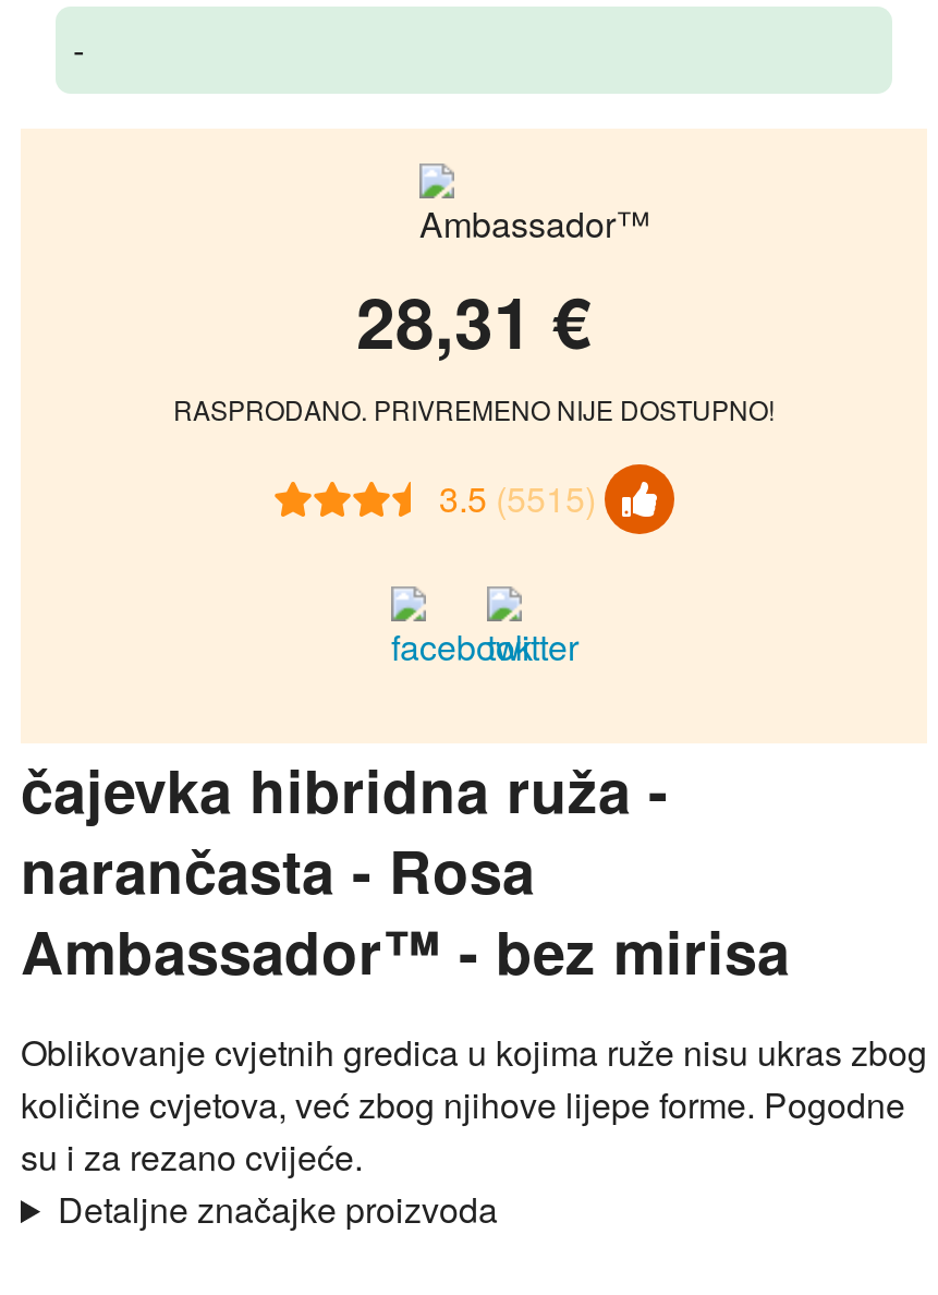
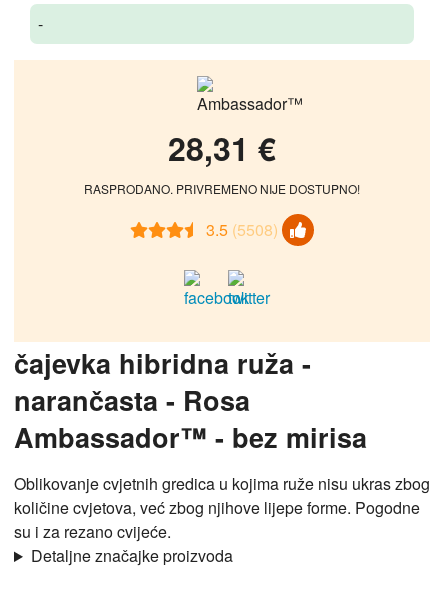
[430,473,596,523] 3.5 (5515) -> [202,218,278,241] 3.5 (5508)

